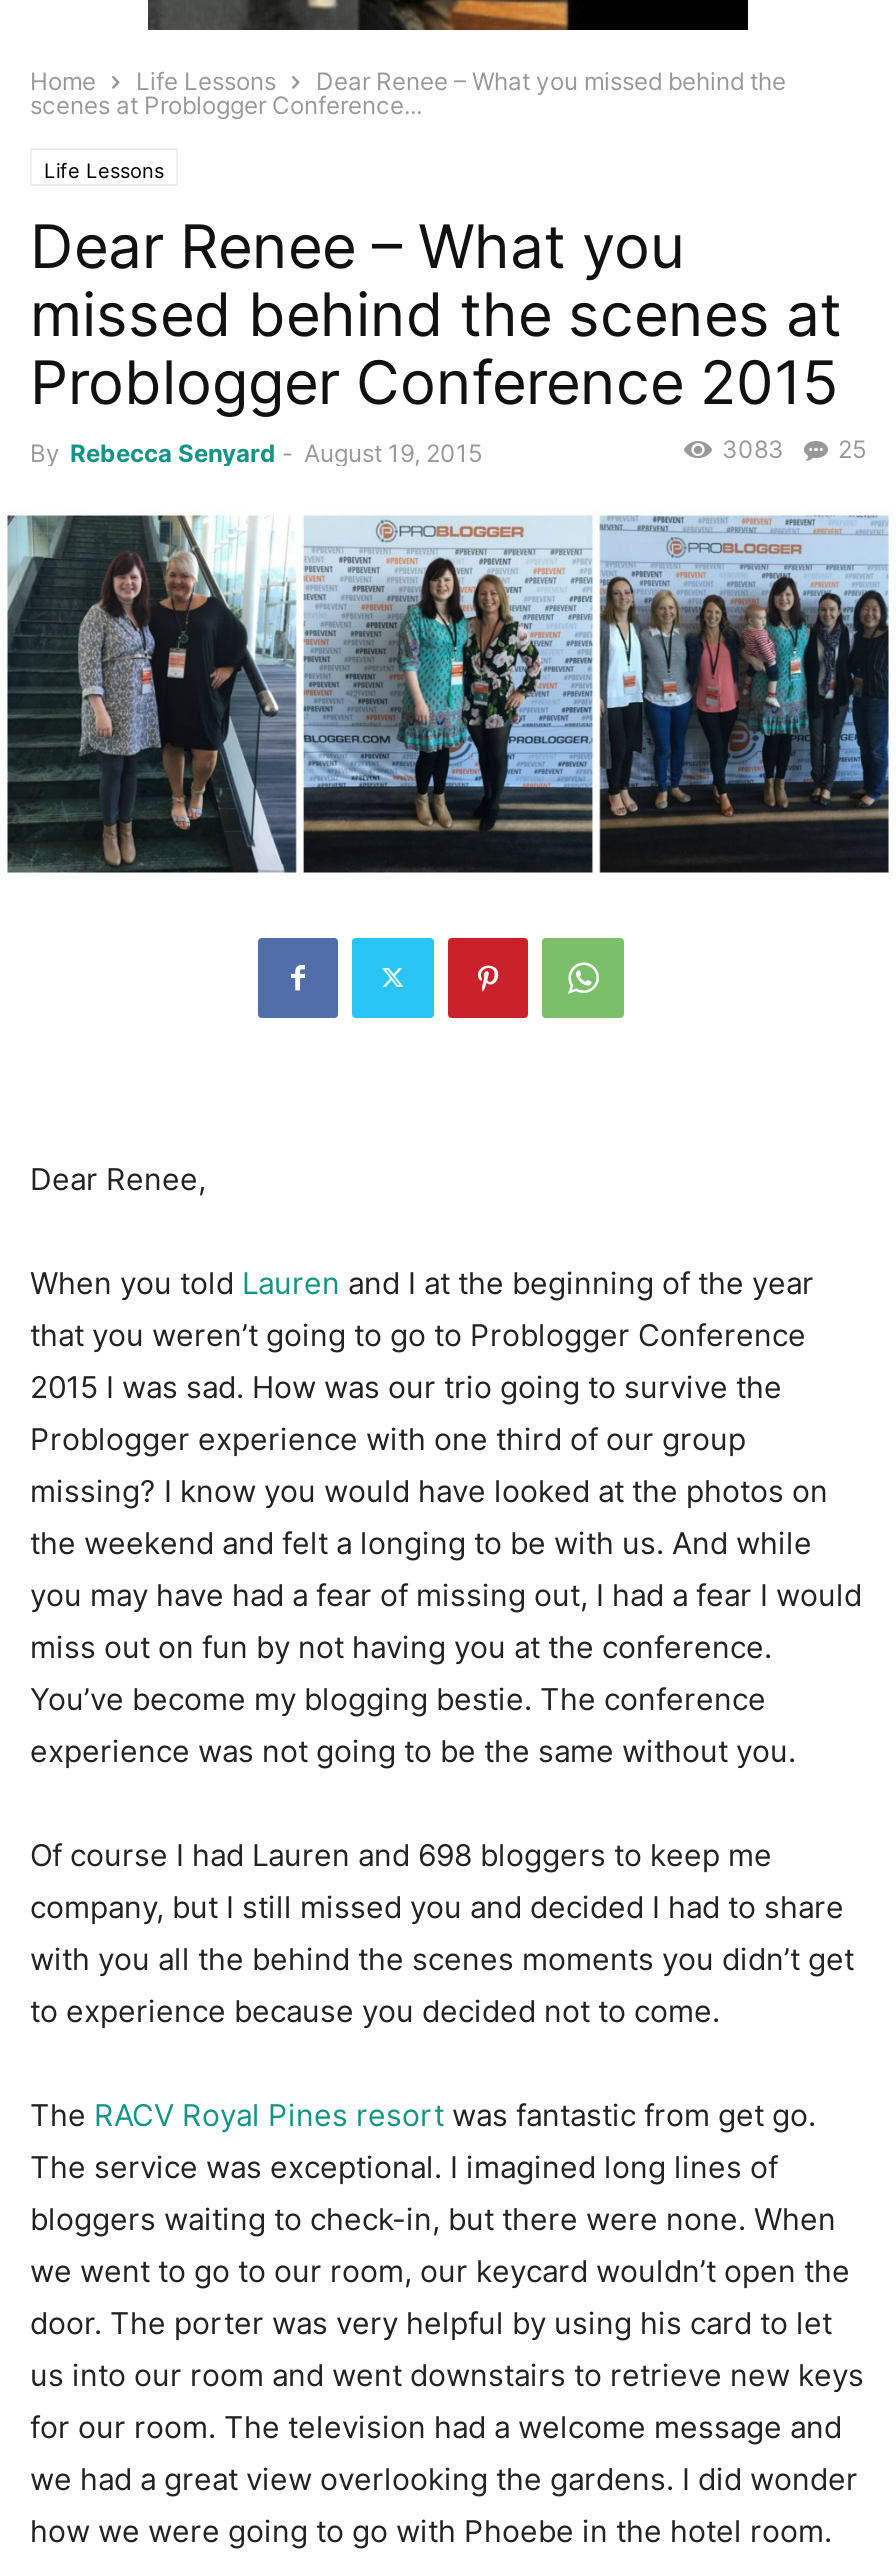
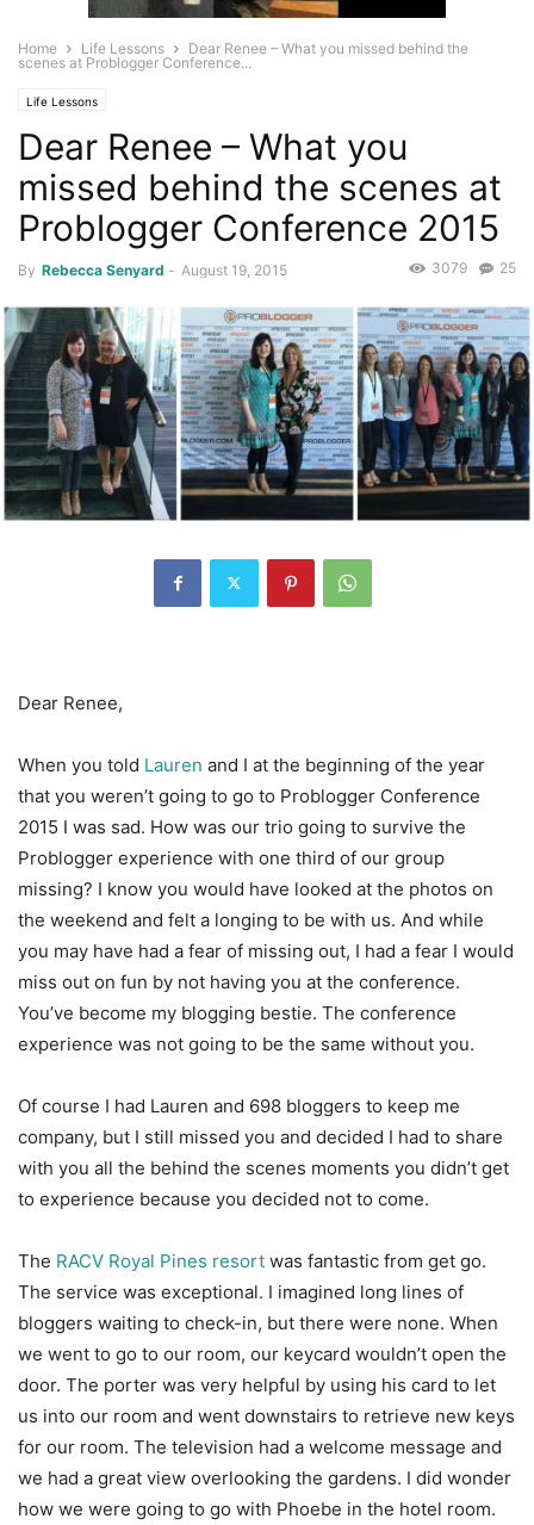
[722,434,866,464] 3083 25 -> [431,259,516,277] 3079 25

